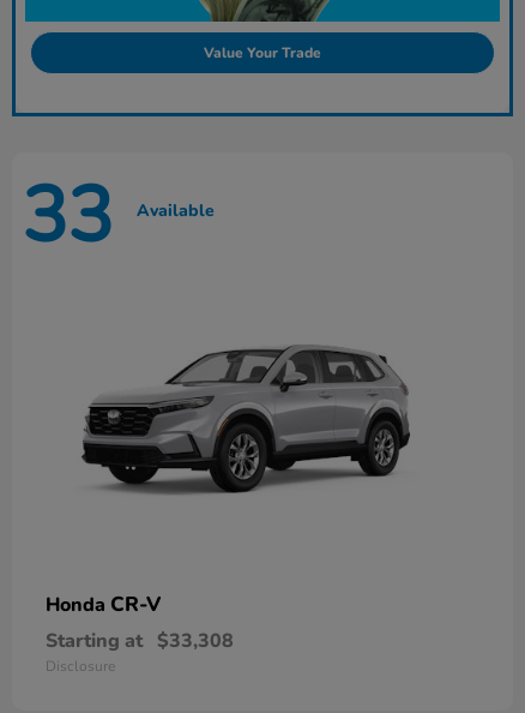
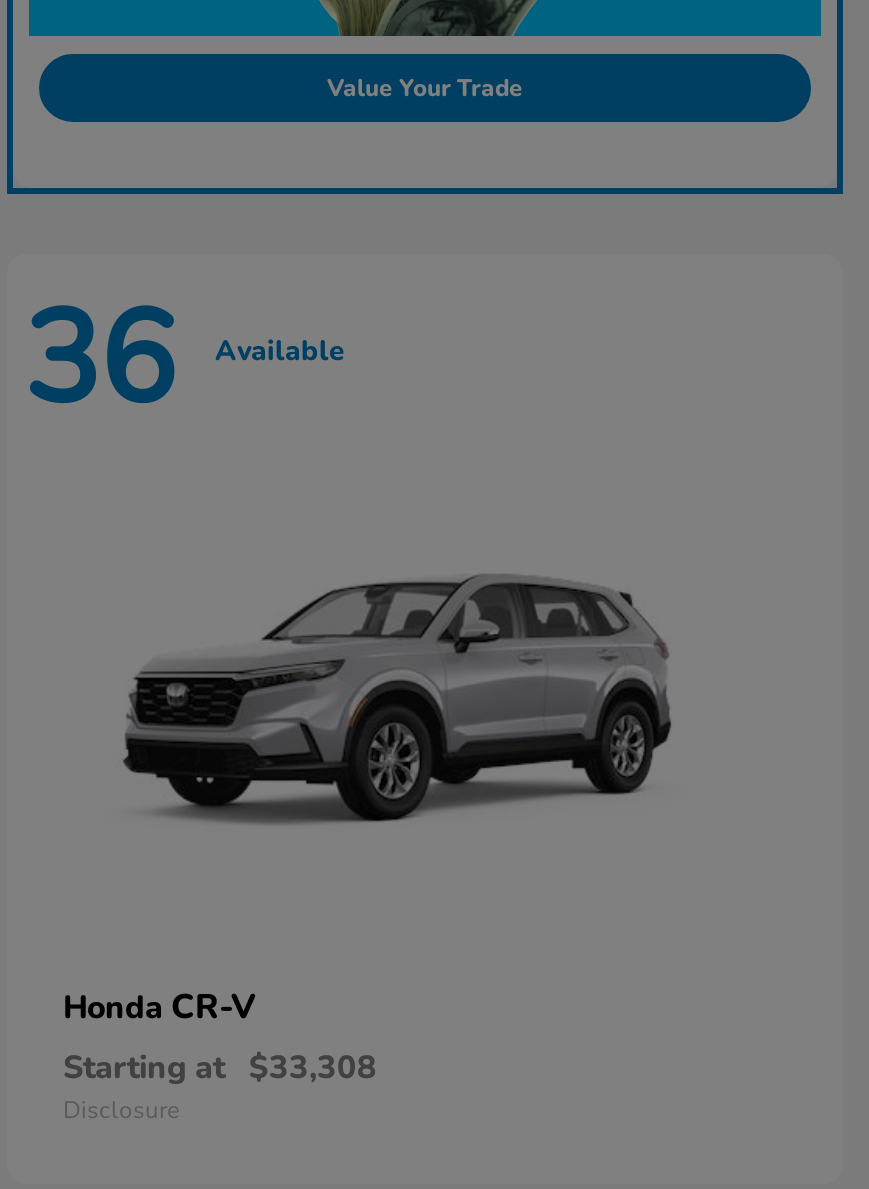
[22,163,215,269] 33 Available -> [23,272,345,448] 36 Available

